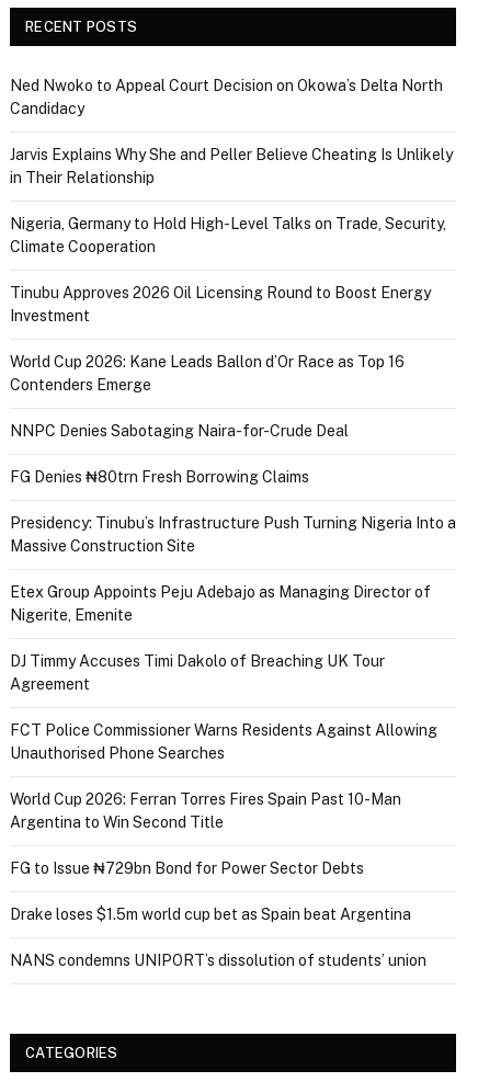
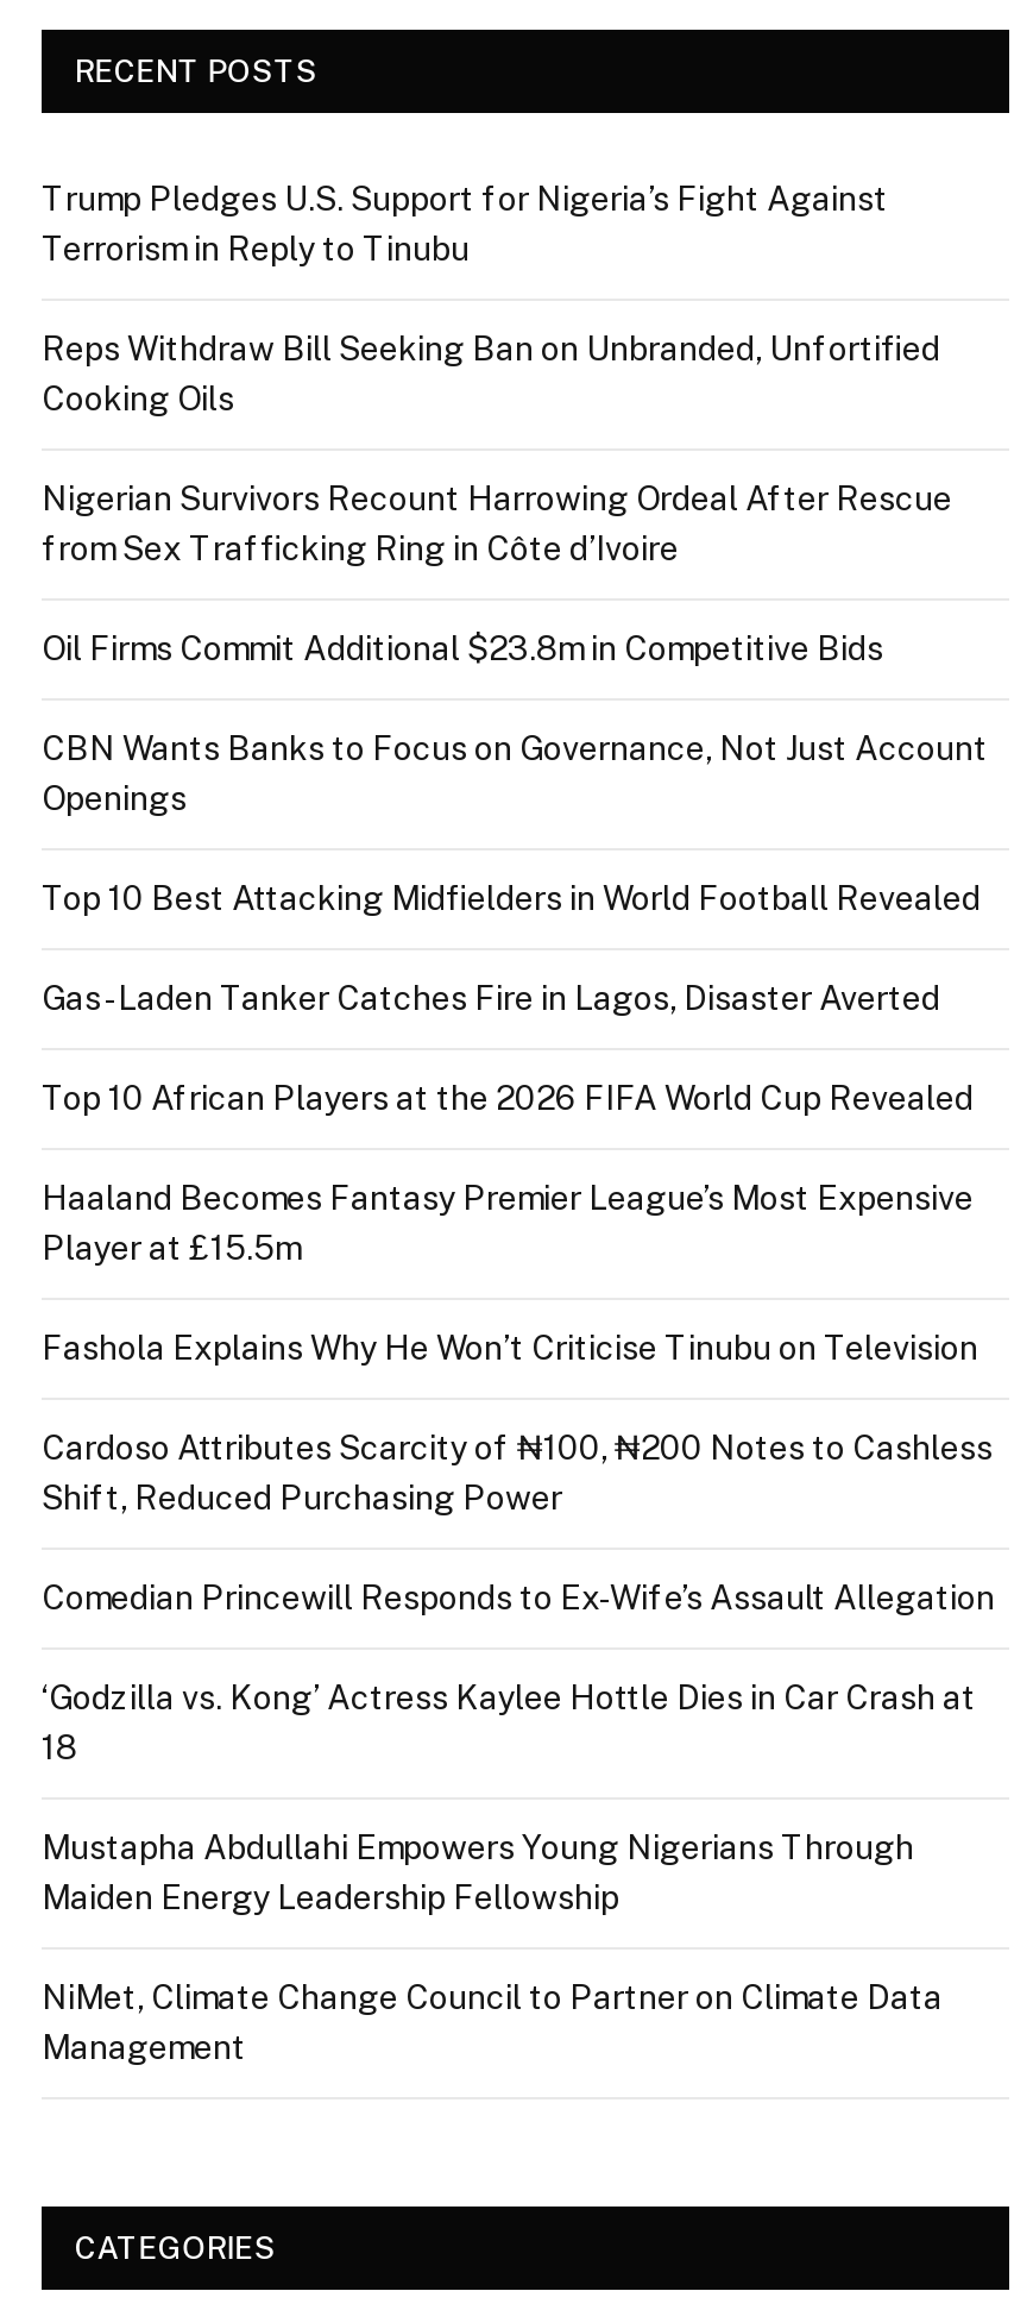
[10,77,443,118] Ned Nwoko to Appeal Court Decision on Okowa’s Delta North | Candidacy -> [42,180,888,268] Trump Pledges U.S. Support for Nigeria’s Fight Against | Terrorism in Reply to Tinubu
[10,146,453,187] Jarvis Explains Why She and Peller Believe Cheating Is Unlikely | in Their Relationship -> [42,330,940,418] Reps Withdraw Bill Seeking Ban on Unbranded, Unfortified | Cooking Oils
[10,215,446,256] Nigeria, Germany to Hold High-Level Talks on Trade, Security, | Climate Cooperation -> [42,480,952,568] Nigerian Survivors Recount Harrowing Ordeal After Rescue | from Sex Trafficking Ring in Côte d’Ivoire
[10,284,431,325] Tinubu Approves 2026 Oil Licensing Round to Boost Energy | Investment -> [42,630,883,668] Oil Firms Commit Additional $23.8m in Competitive Bids
[10,353,405,394] World Cup 2026: Kane Leads Ballon d’Or Race as Top 16 | Contenders Emerge -> [42,730,988,818] CBN Wants Banks to Focus on Governance, Not Just Account | Openings
[10,422,349,440] NNPC Denies Sabotaging Naira-for-Crude Deal -> [42,880,981,918] Top 10 Best Attacking Midfielders in World Football Revealed
[10,468,309,486] FG Denies ₦80trn Fresh Borrowing Claims -> [42,979,940,1017] Gas-Laden Tanker Catches Fire in Lagos, Disaster Averted
[10,514,456,555] Presidency: Tinubu’s Infrastructure Push Turning Nigeria Into a | Massive Construction Site -> [42,1079,974,1117] Top 10 African Players at the 2026 FIFA World Cup Revealed
[10,583,431,624] Etex Group Appoints Peju Adebajo as Managing Director of | Nigerite, Emenite -> [42,1179,974,1267] Haaland Becomes Fantasy Premier League’s Most Expensive | Player at £15.5m
[10,652,385,693] DJ Timmy Accuses Timi Dakolo of Breaching UK Tour | Agreement -> [42,1329,978,1367] Fashola Explains Why He Won’t Criticise Tinubu on Television
[10,722,437,762] FCT Police Commissioner Warns Residents Against Allowing | Unauthorised Phone Searches -> [42,1429,993,1517] Cardoso Attributes Scarcity of ₦100, ₦200 Notes to Cashless | Shift, Reduced Purchasing Power
[10,791,401,831] World Cup 2026: Ferran Torres Fires Spain Past 10-Man | Argentina to Win Second Title -> [42,1579,995,1617] Comedian Princewill Responds to Ex-Wife’s Assault Allegation
[10,860,364,877] FG to Issue ₦729bn Bond for Power Sector Debts -> [42,1679,976,1767] ‘Godzilla vs. Kong’ Actress Kaylee Hottle Dies in Car Crash at | 18
[10,906,411,923] Drake loses $1.5m world cup bet as Spain beat Argentina -> [42,1829,914,1917] Mustapha Abdullahi Empowers Young Nigerians Through | Maiden Energy Leadership Fellowship
[10,952,426,969] NANS condemns UNIPORT’s dissolution of students’ union -> [42,1979,943,2067] NiMet, Climate Change Council to Partner on Climate Data | Management

